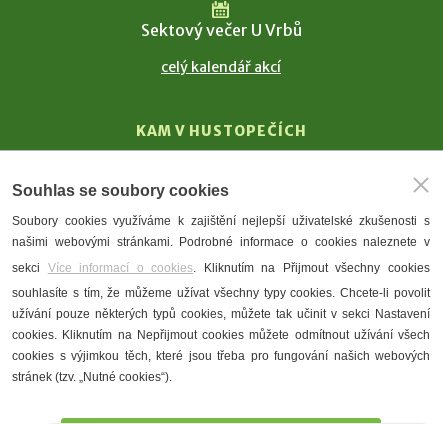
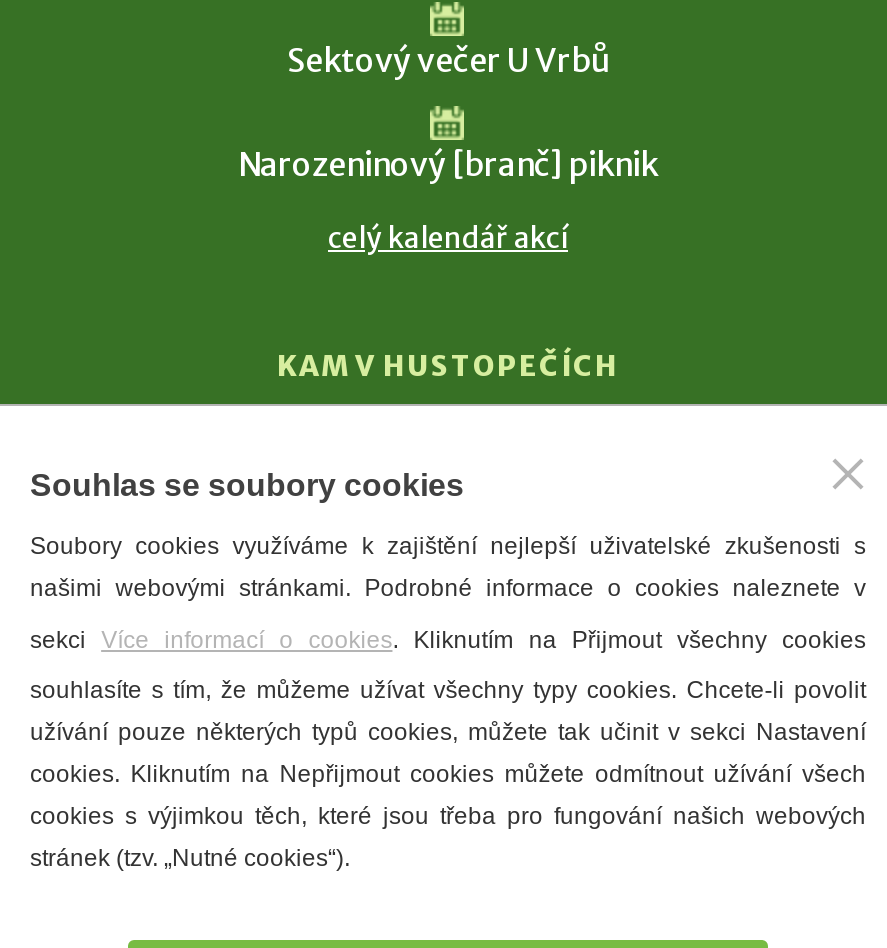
none -> [238,143,658,183] Narozeninový [branč] piknik

